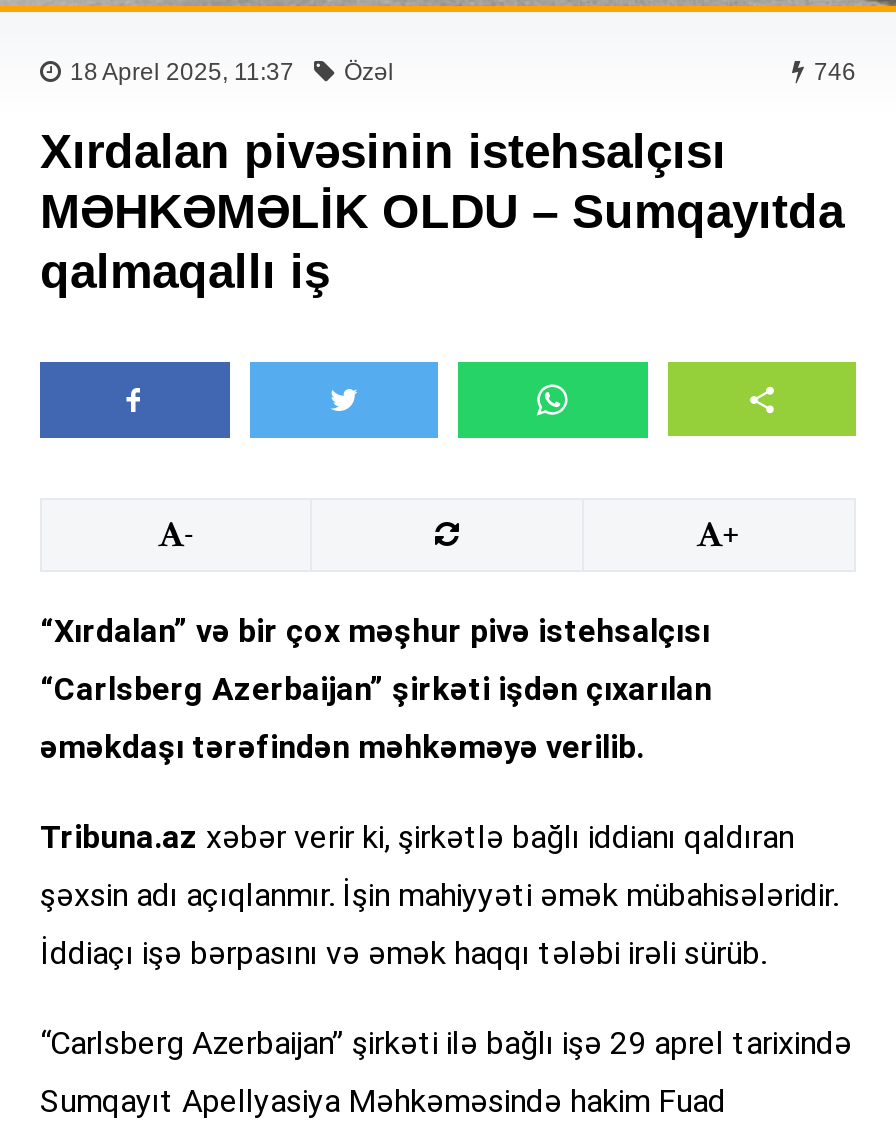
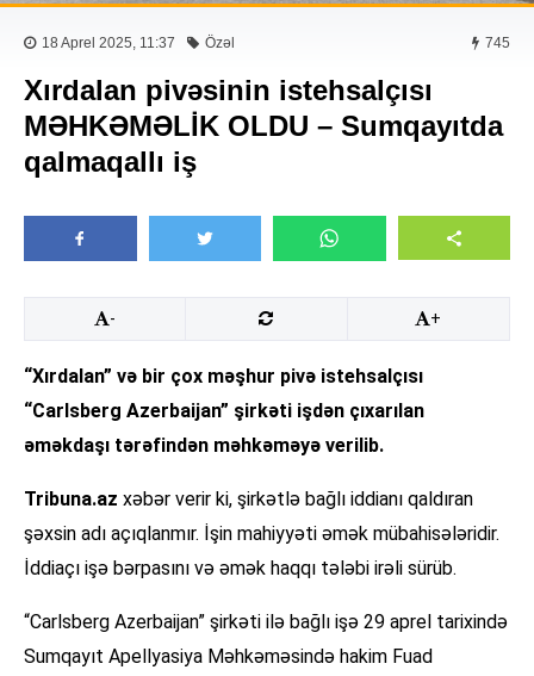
[814,58,856,86] 746 -> [485,35,510,52] 745

